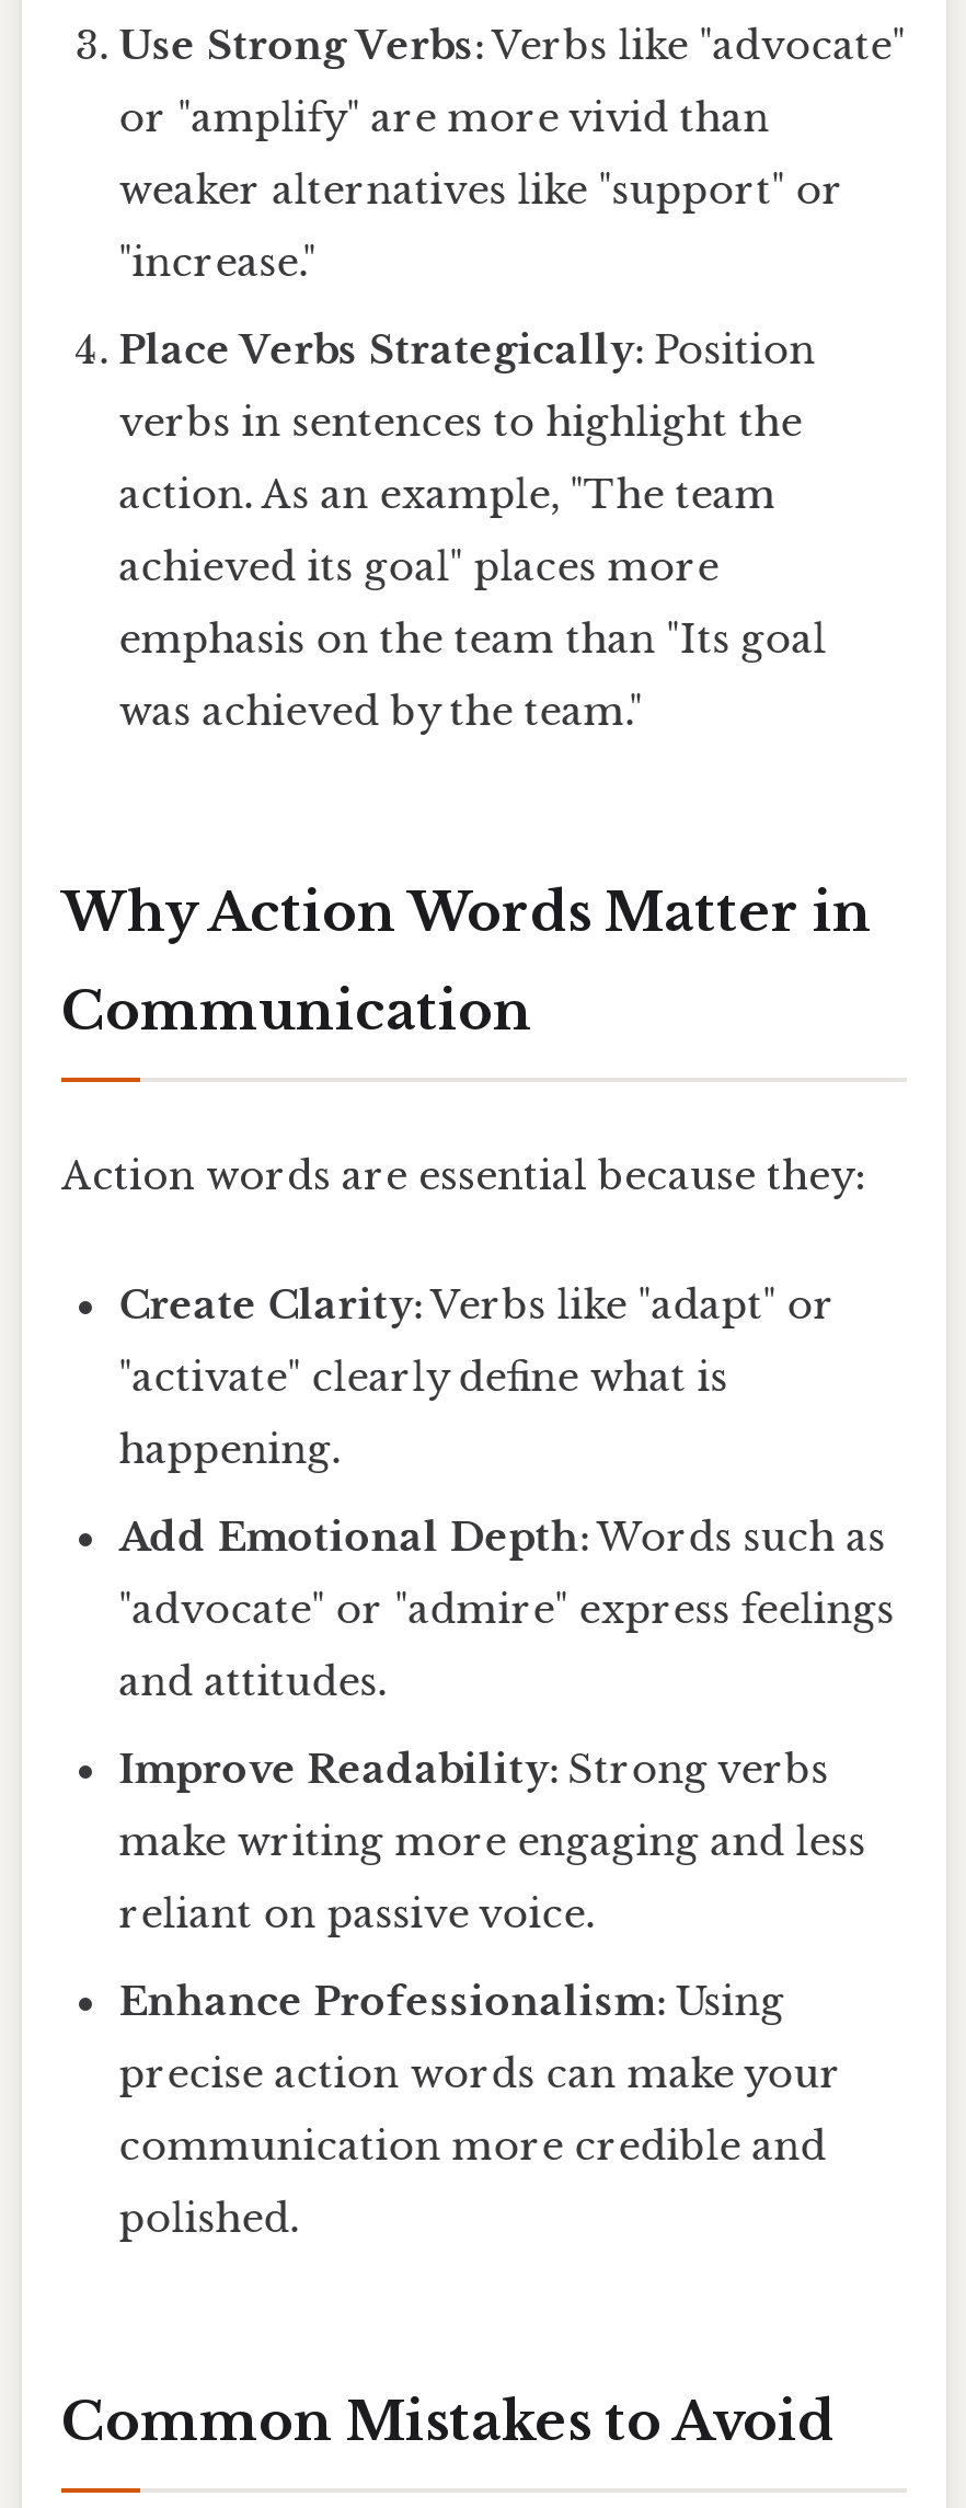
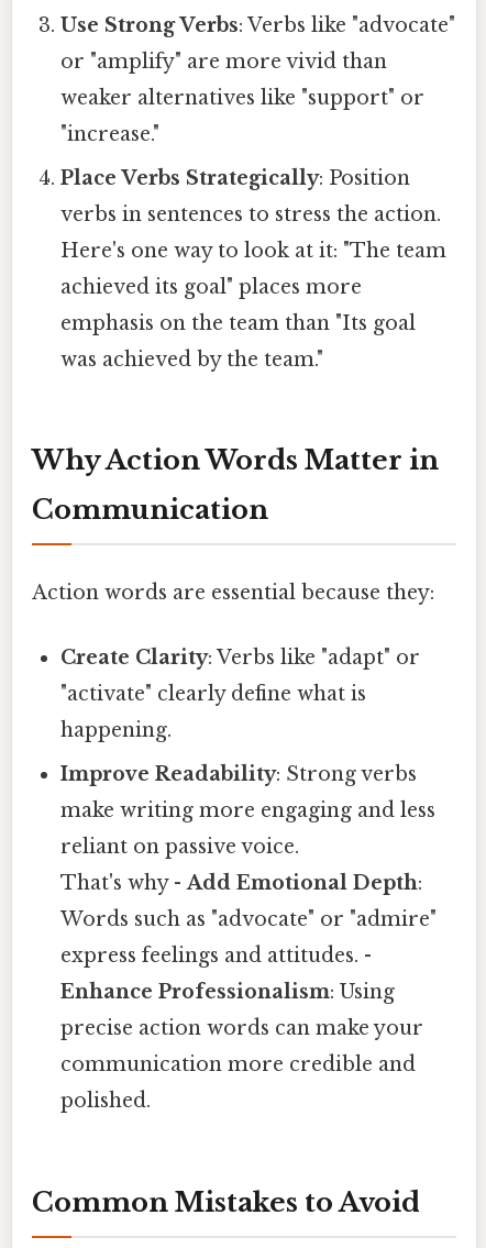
[119,398,802,446] verbs in sentences to highlight the -> [61,202,441,226] verbs in sentences to stress the action.
[119,470,776,518] action. As an example, "The team -> [61,238,447,262] Here's one way to look at it: "The team
[119,1514,894,1706] Add Emotional Depth: Words such as | "advocate" or "admire" express feelings | and attitudes. -> none
moved [119,1746,866,1938] -> [61,762,436,859]: Improve Readability: Strong verbs | make writing more engaging and less | reliant on passive voice.
none -> [61,871,437,968] That's why - Add Emotional Depth: | Words such as "advocate" or "admire" | express feelings and attitudes. -

